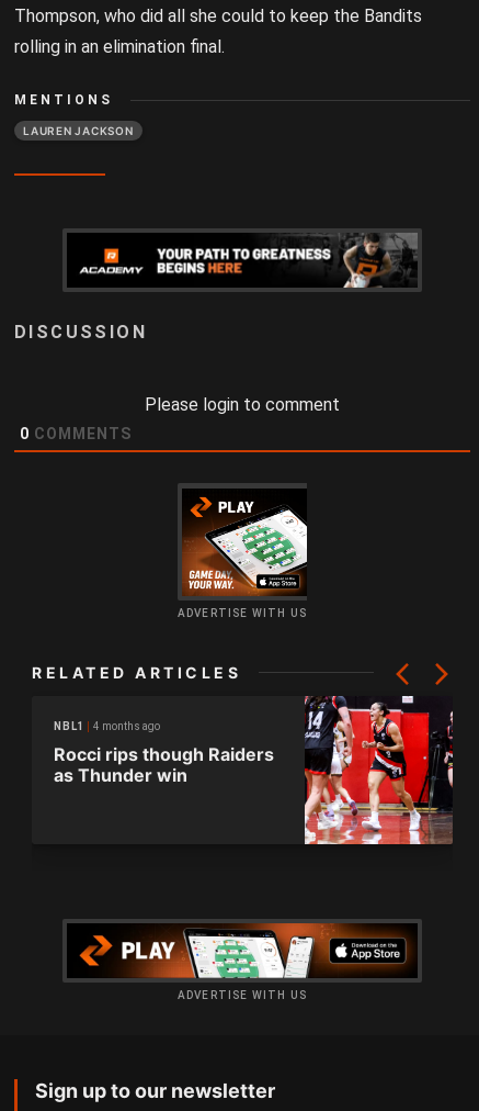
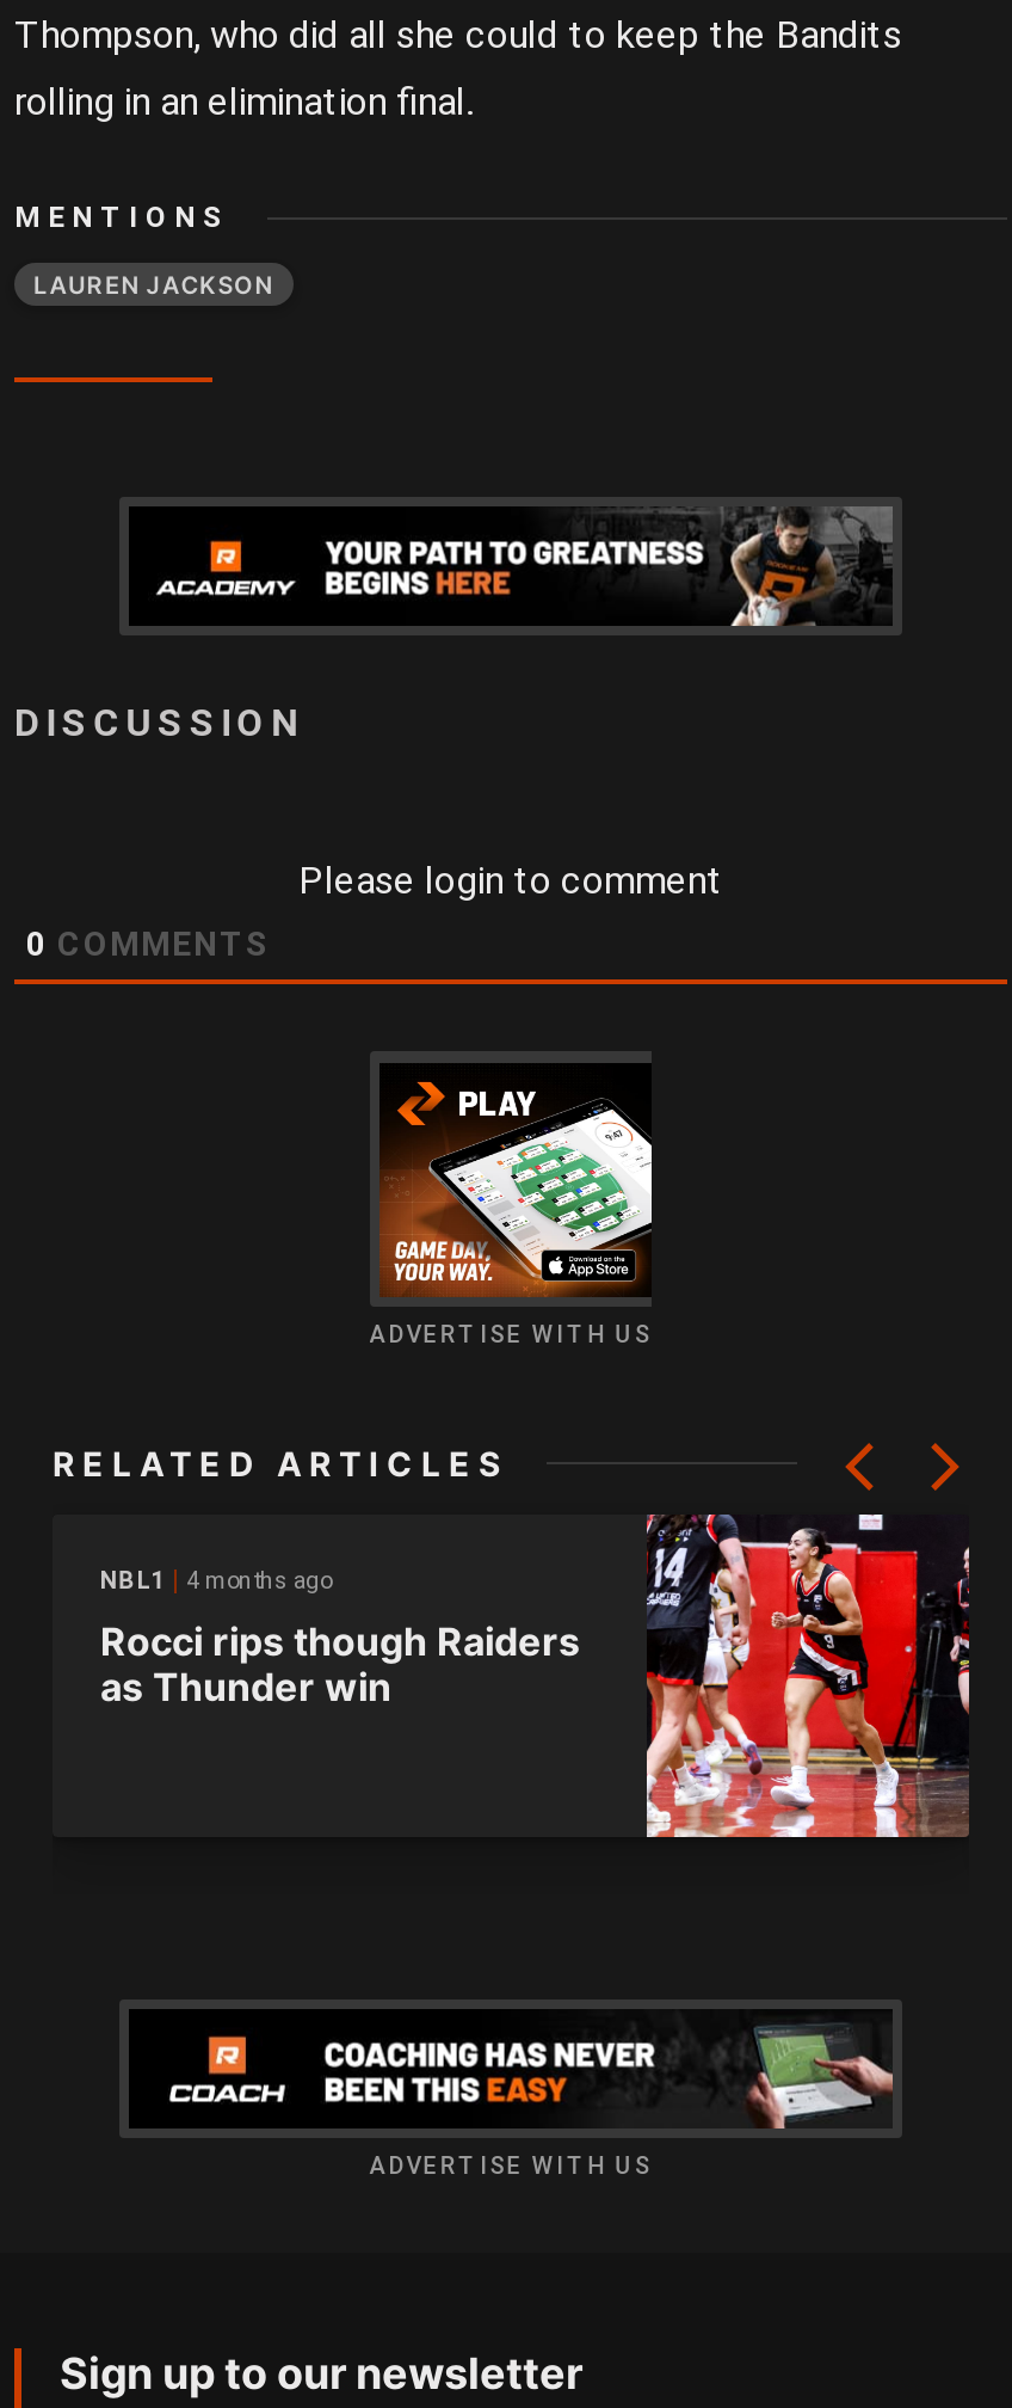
[79,922,418,979] [image] -> [158,2009,895,2131] [image]

